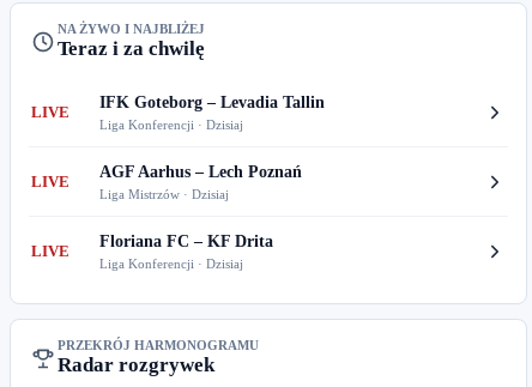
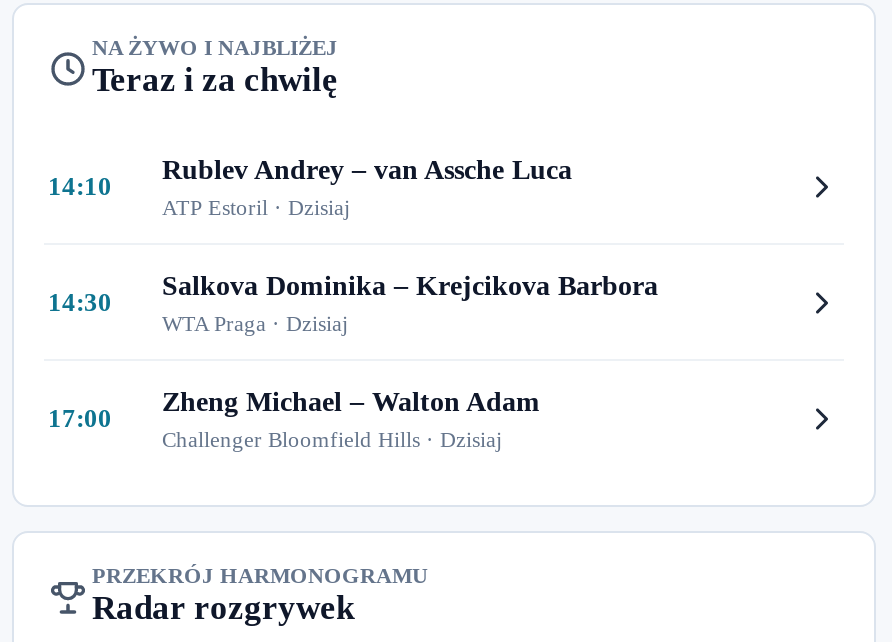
[31,93,325,132] LIVE | IFK Goteborg – Levadia Tallin | Liga Konferencji · Dzisiaj -> [48,155,572,219] 14:10 | Rublev Andrey – van Assche Luca | ATP Estoril · Dzisiaj
[31,163,302,201] LIVE | AGF Aarhus – Lech Poznań | Liga Mistrzów · Dzisiaj -> [48,271,658,335] 14:30 | Salkova Dominika – Krejcikova Barbora | WTA Praga · Dzisiaj
[31,232,273,271] LIVE | Floriana FC – KF Drita | Liga Konferencji · Dzisiaj -> [48,387,540,451] 17:00 | Zheng Michael – Walton Adam | Challenger Bloomfield Hills · Dzisiaj

